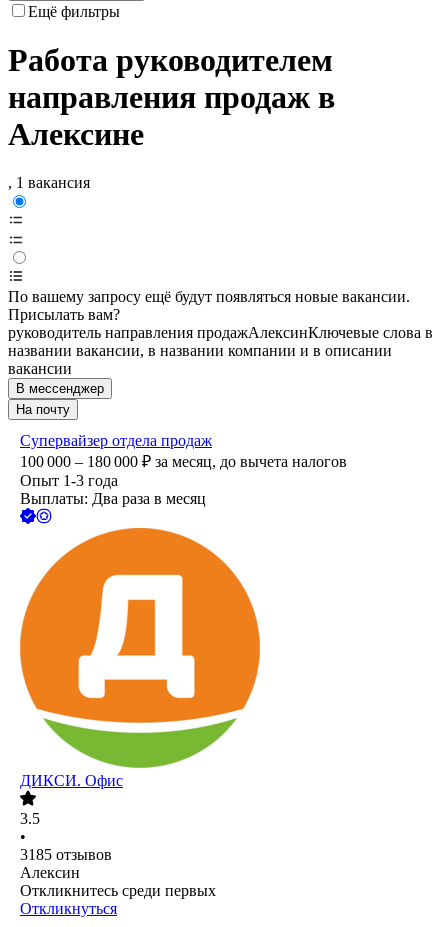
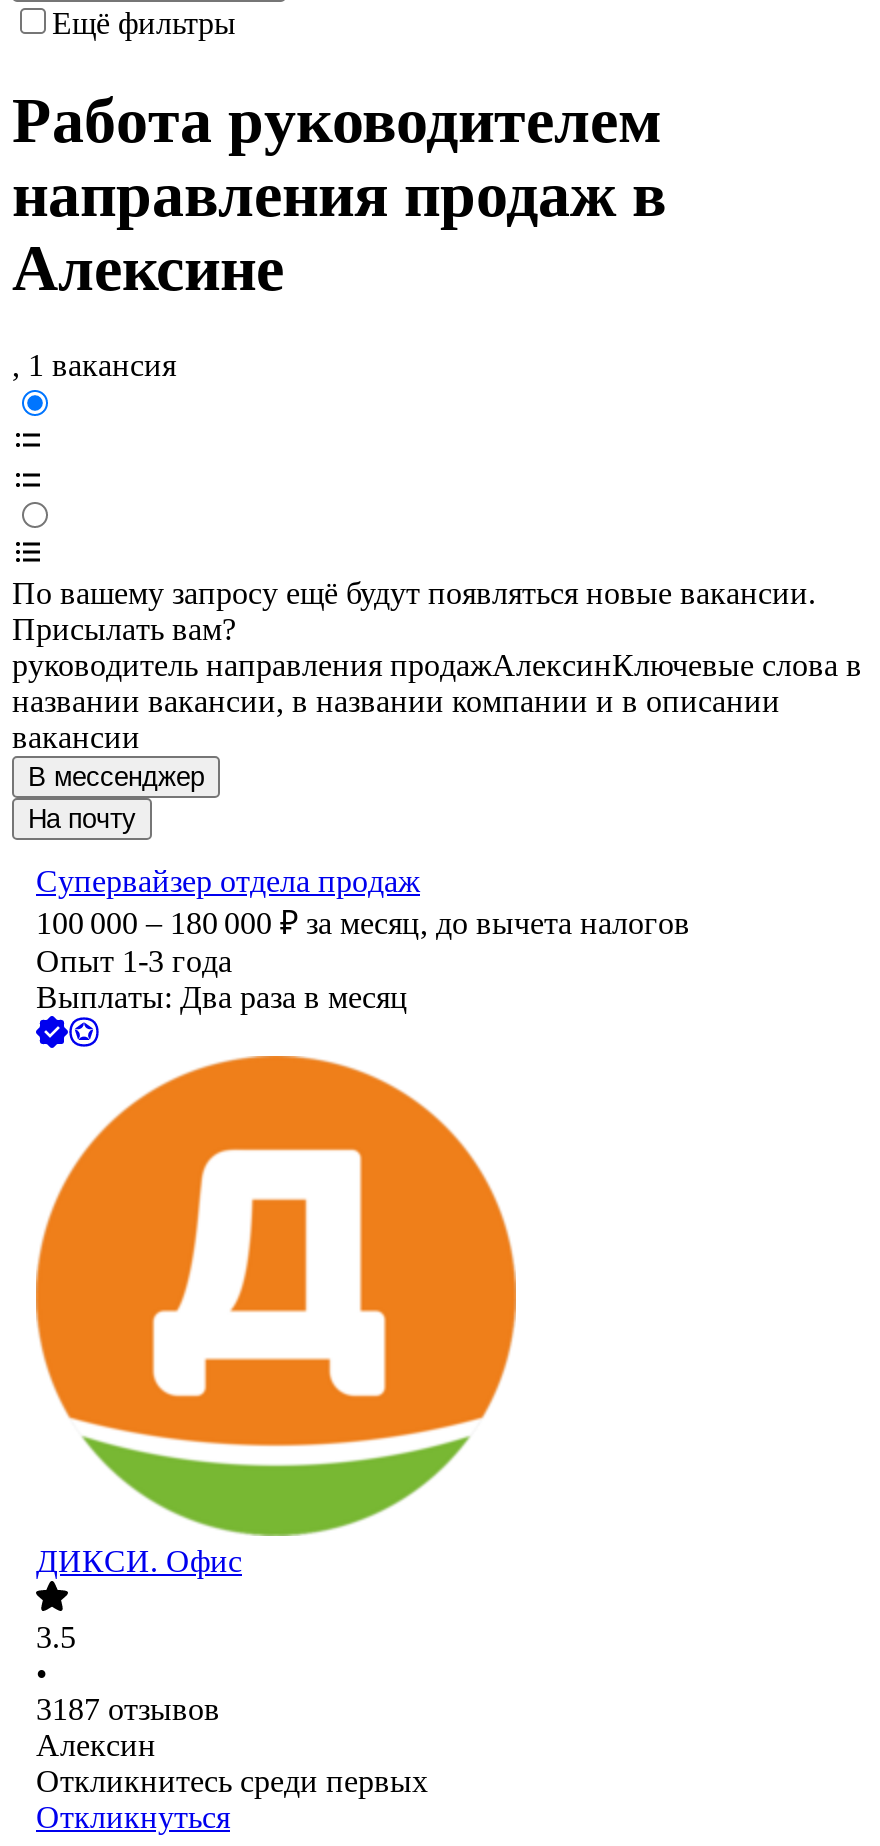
[20,846,112,863] 3185 отзывов -> [36,1693,220,1727] 3187 отзывов

